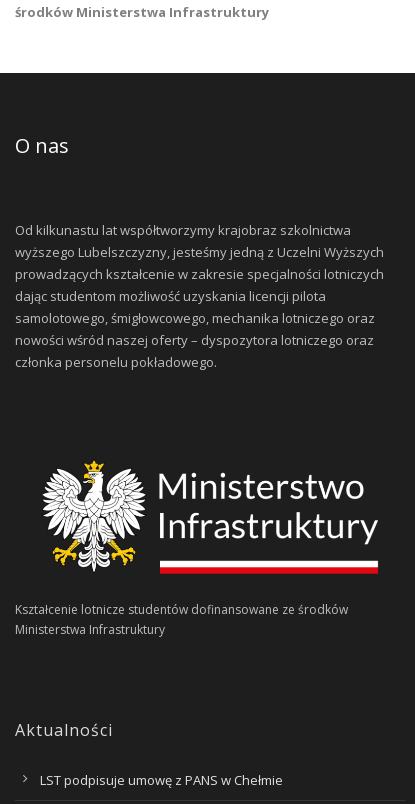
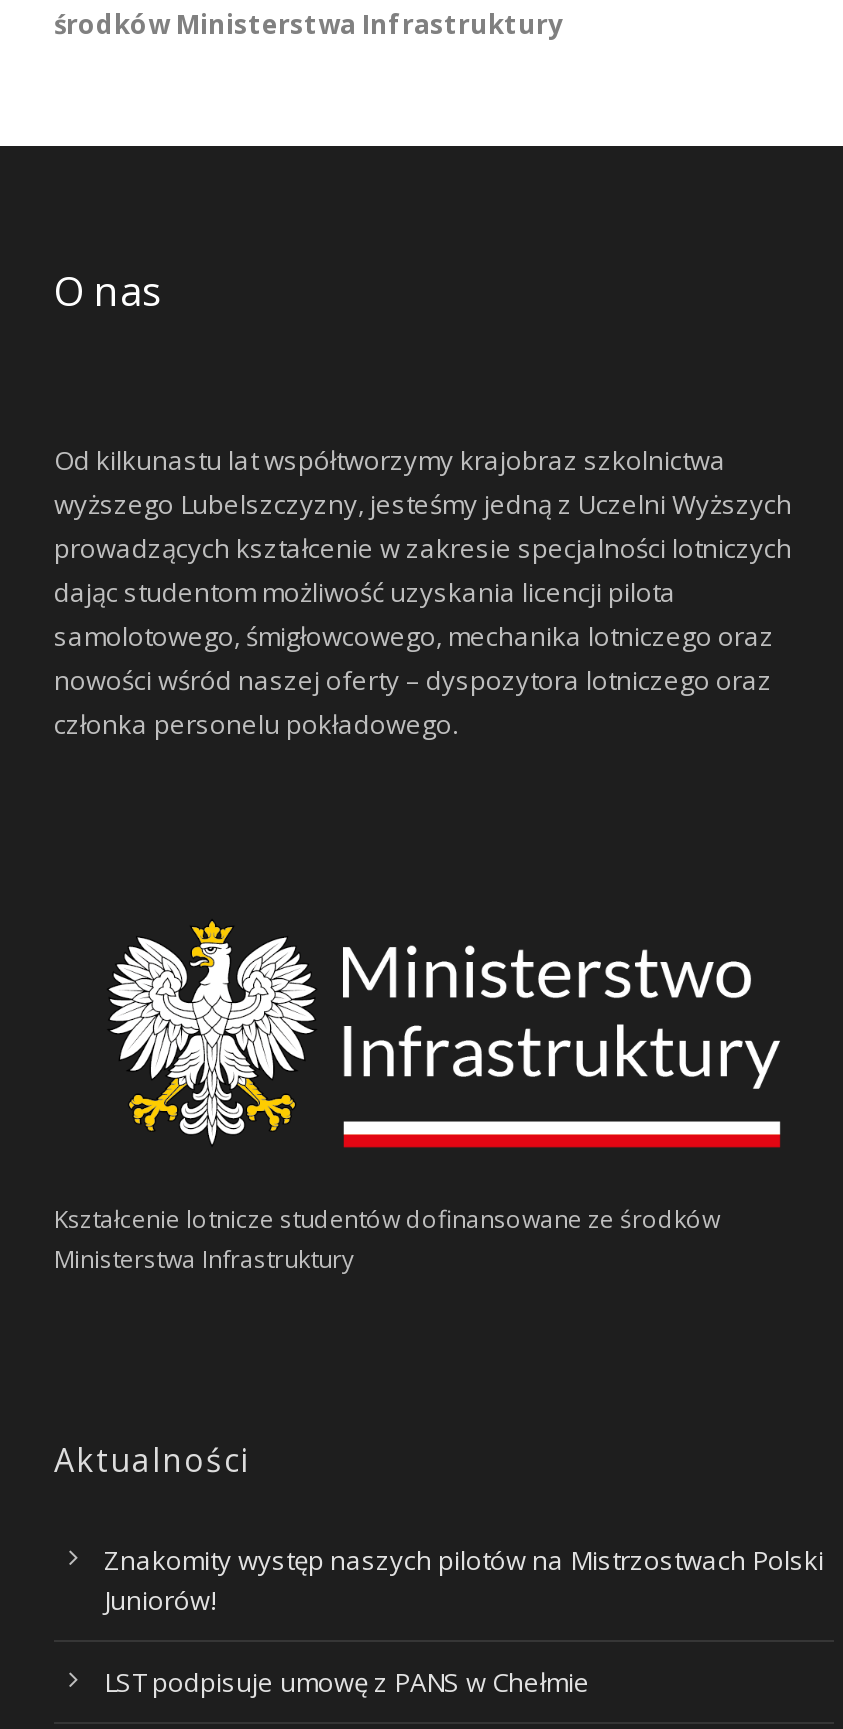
none -> [104,1543,824,1619] Znakomity występ naszych pilotów na Mistrzostwach Polski | Juniorów!

